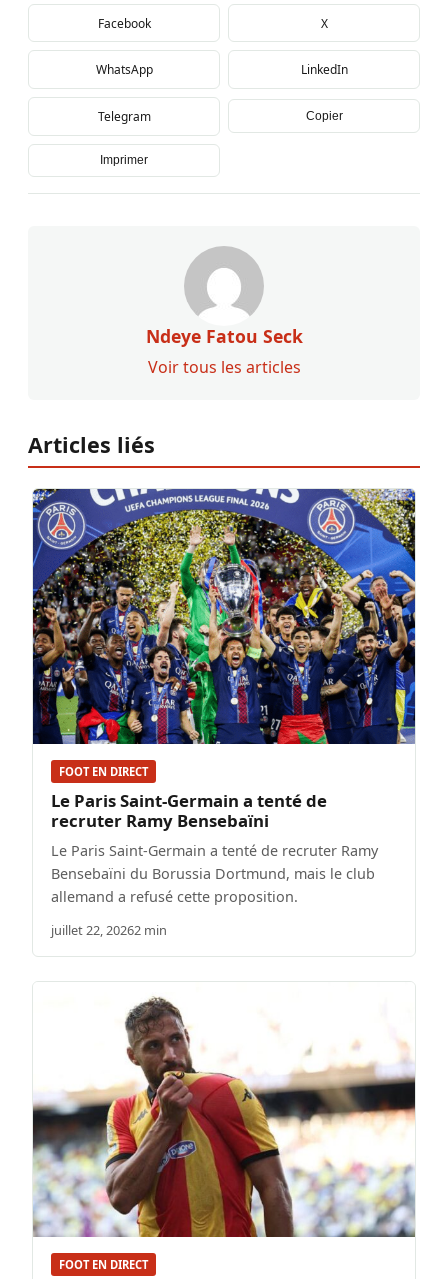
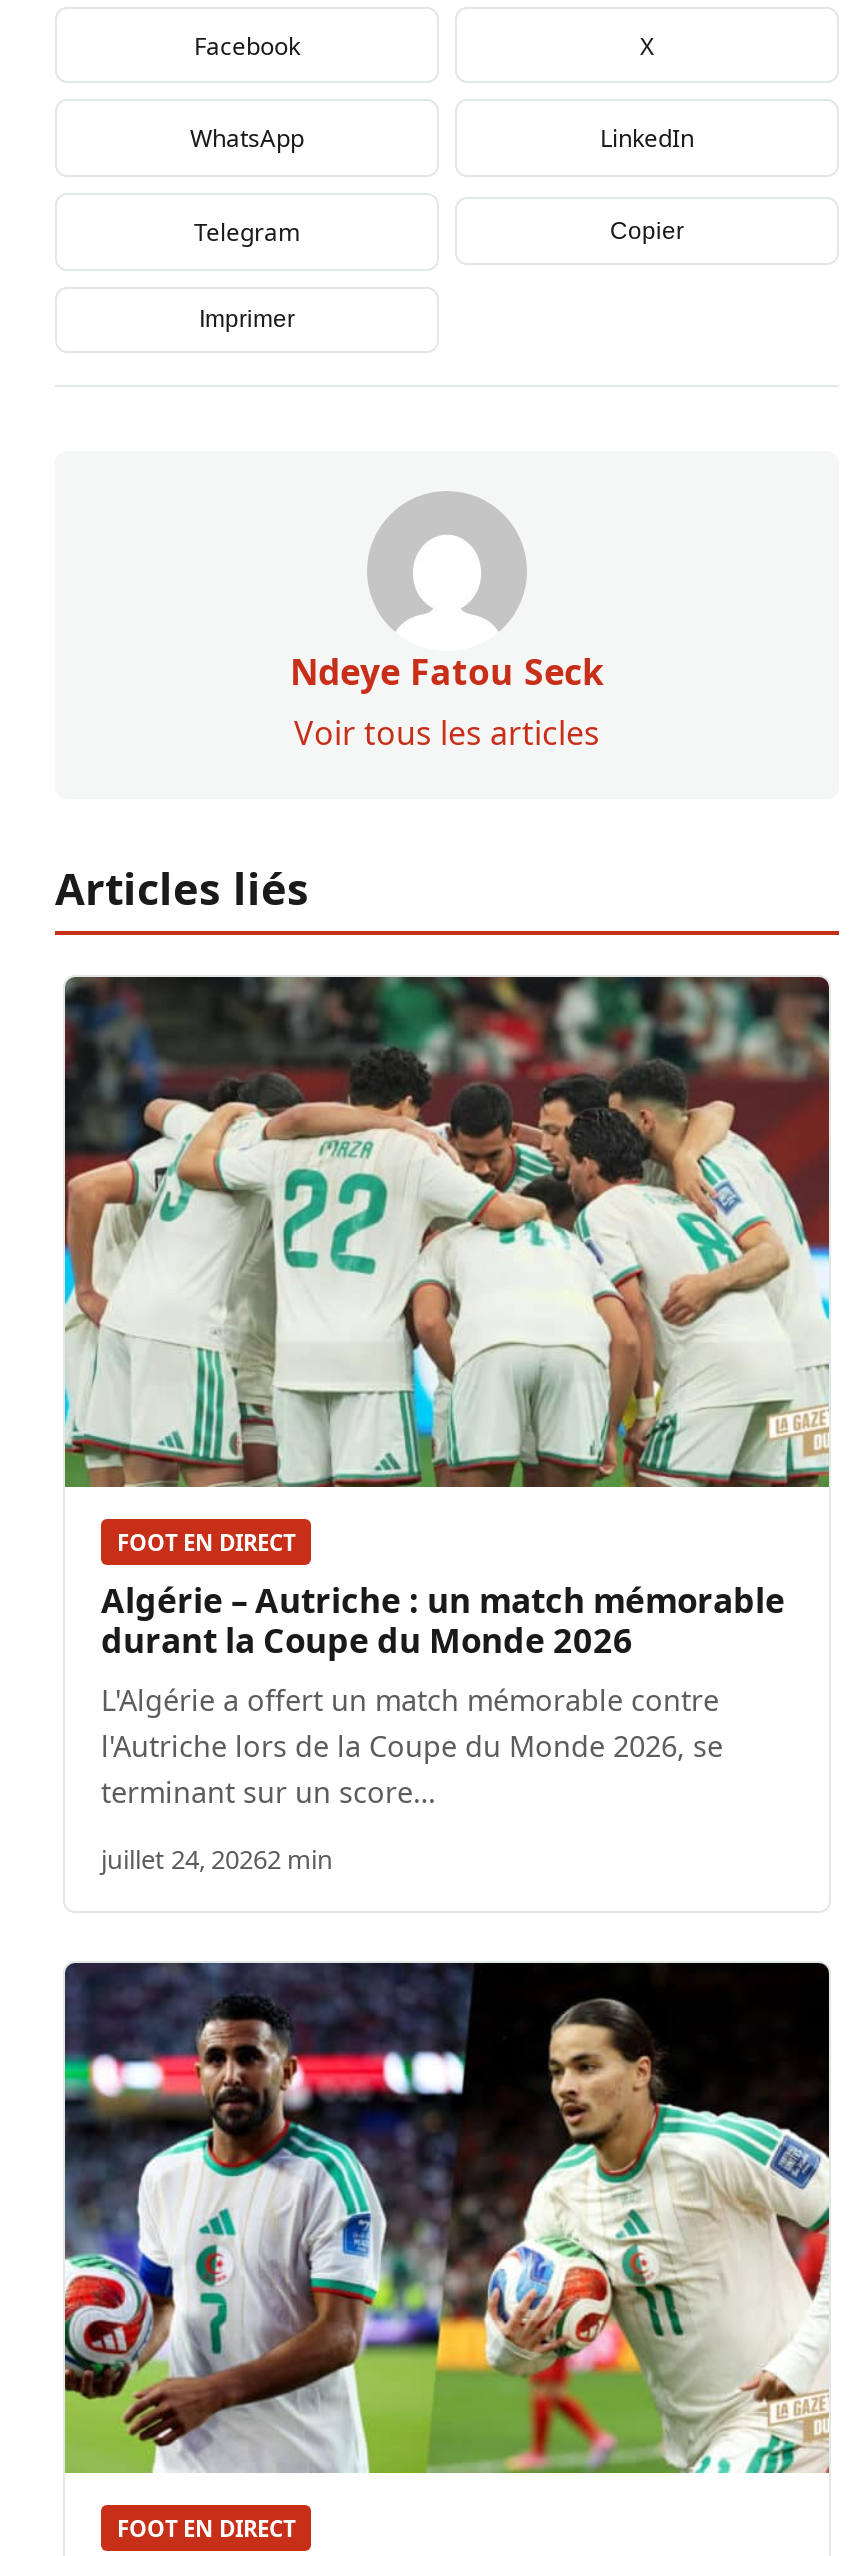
[32,488,416,745] [image] -> [63,975,831,1489] [image]
[51,789,378,906] Le Paris Saint-Germain a tenté de | recruter Ramy Bensebaïni | Le Paris Saint-Germain a tenté de recruter Ramy | Bensebaïni du Borussia Dortmund, mais le club | allemand a refusé cette proposition. -> [101,1577,785,1811] Algérie – Autriche : un match mémorable | durant la Coupe du Monde 2026 | L'Algérie a offert un match mémorable contre | l'Autriche lors de la Coupe du Monde 2026, se | terminant sur un score…
[51,921,167,939] juillet 22, 20262 min -> [101,1841,333,1877] juillet 24, 20262 min
[32,982,416,1238] [image] -> [63,1961,831,2475] [image]

